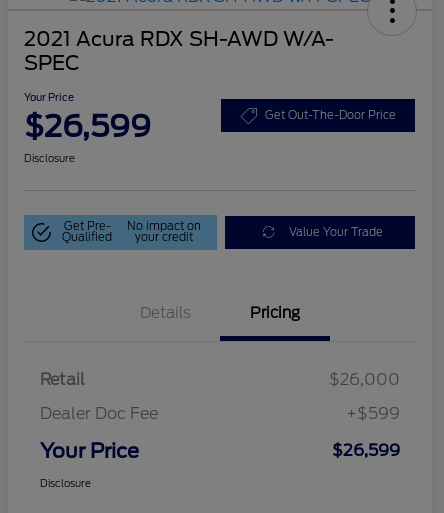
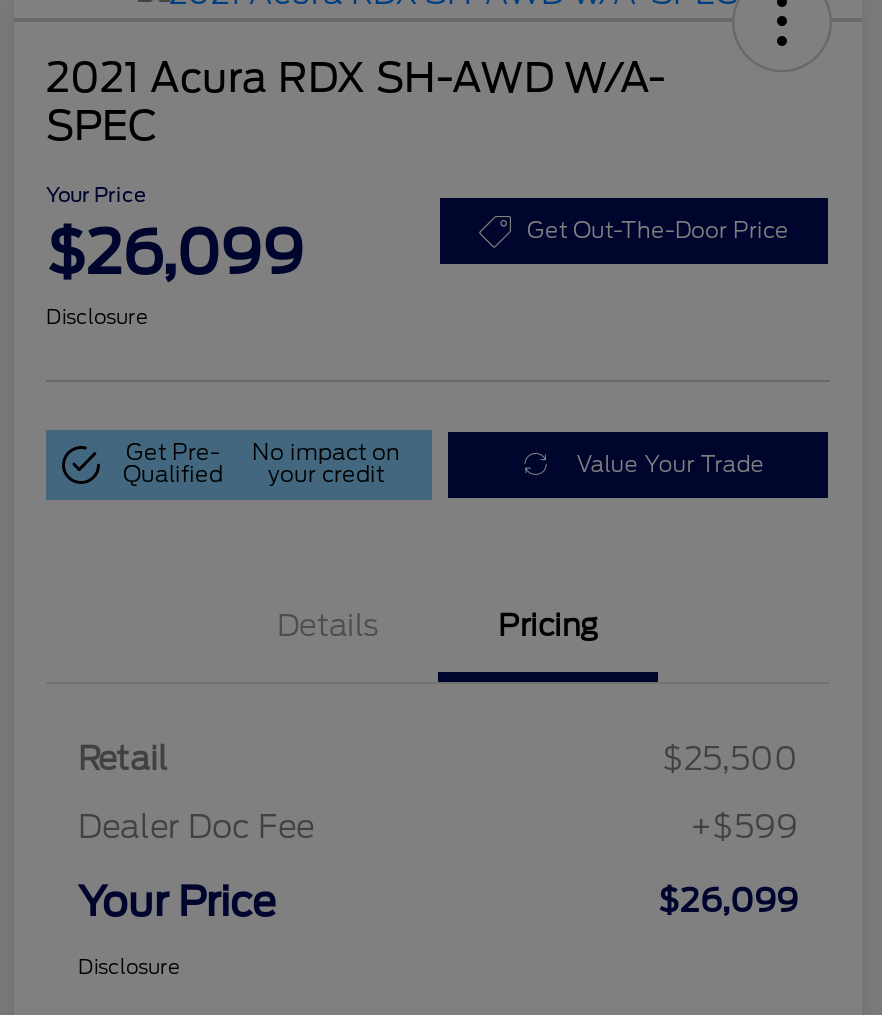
[24,108,151,144] $26,599 -> [46,216,304,288] $26,099
[329,370,400,389] $26,000 -> [662,740,798,778] $25,500
[332,441,400,460] $26,599 -> [658,882,798,920] $26,099

